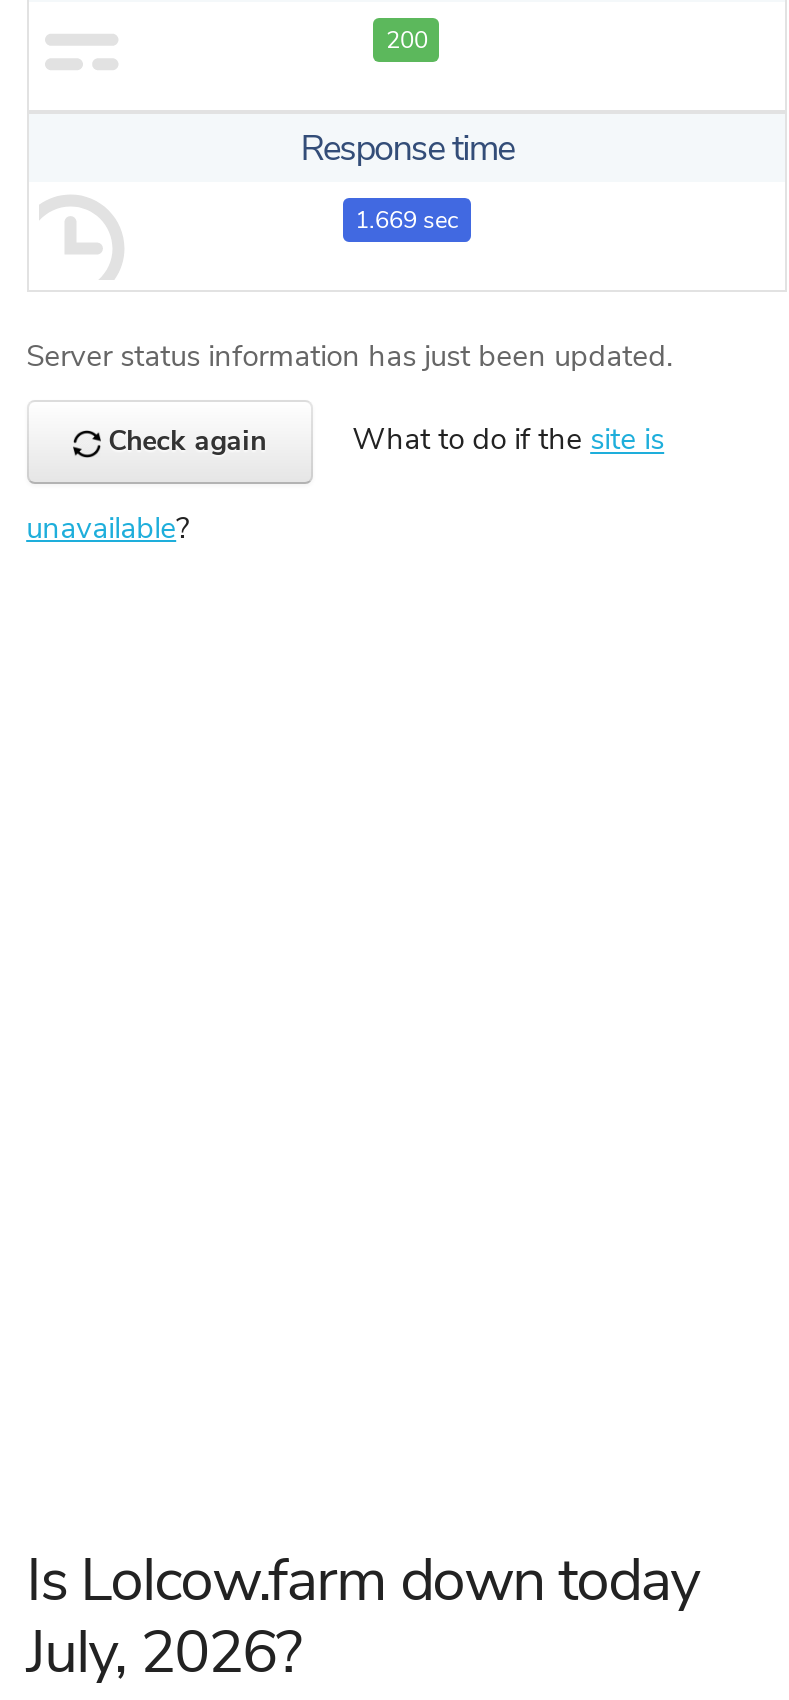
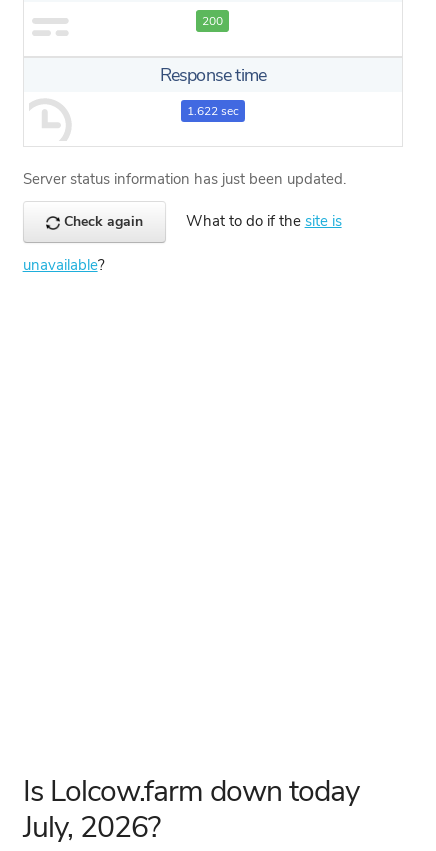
[355,204,459,236] 1.669 sec -> [187,103,239,119] 1.622 sec

